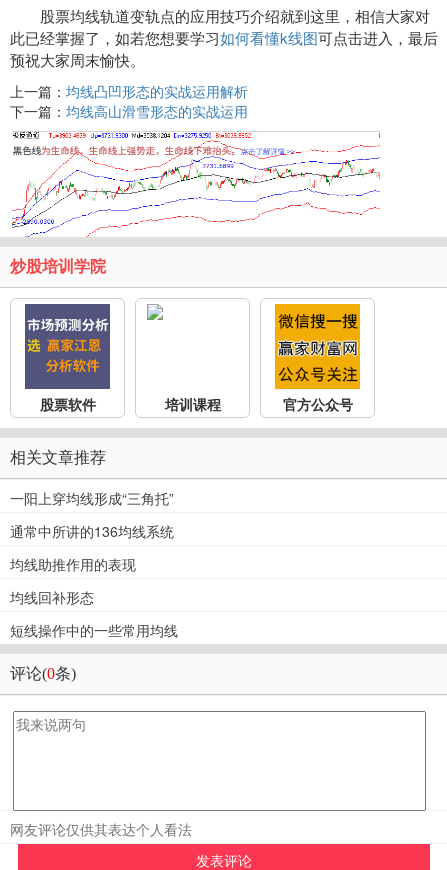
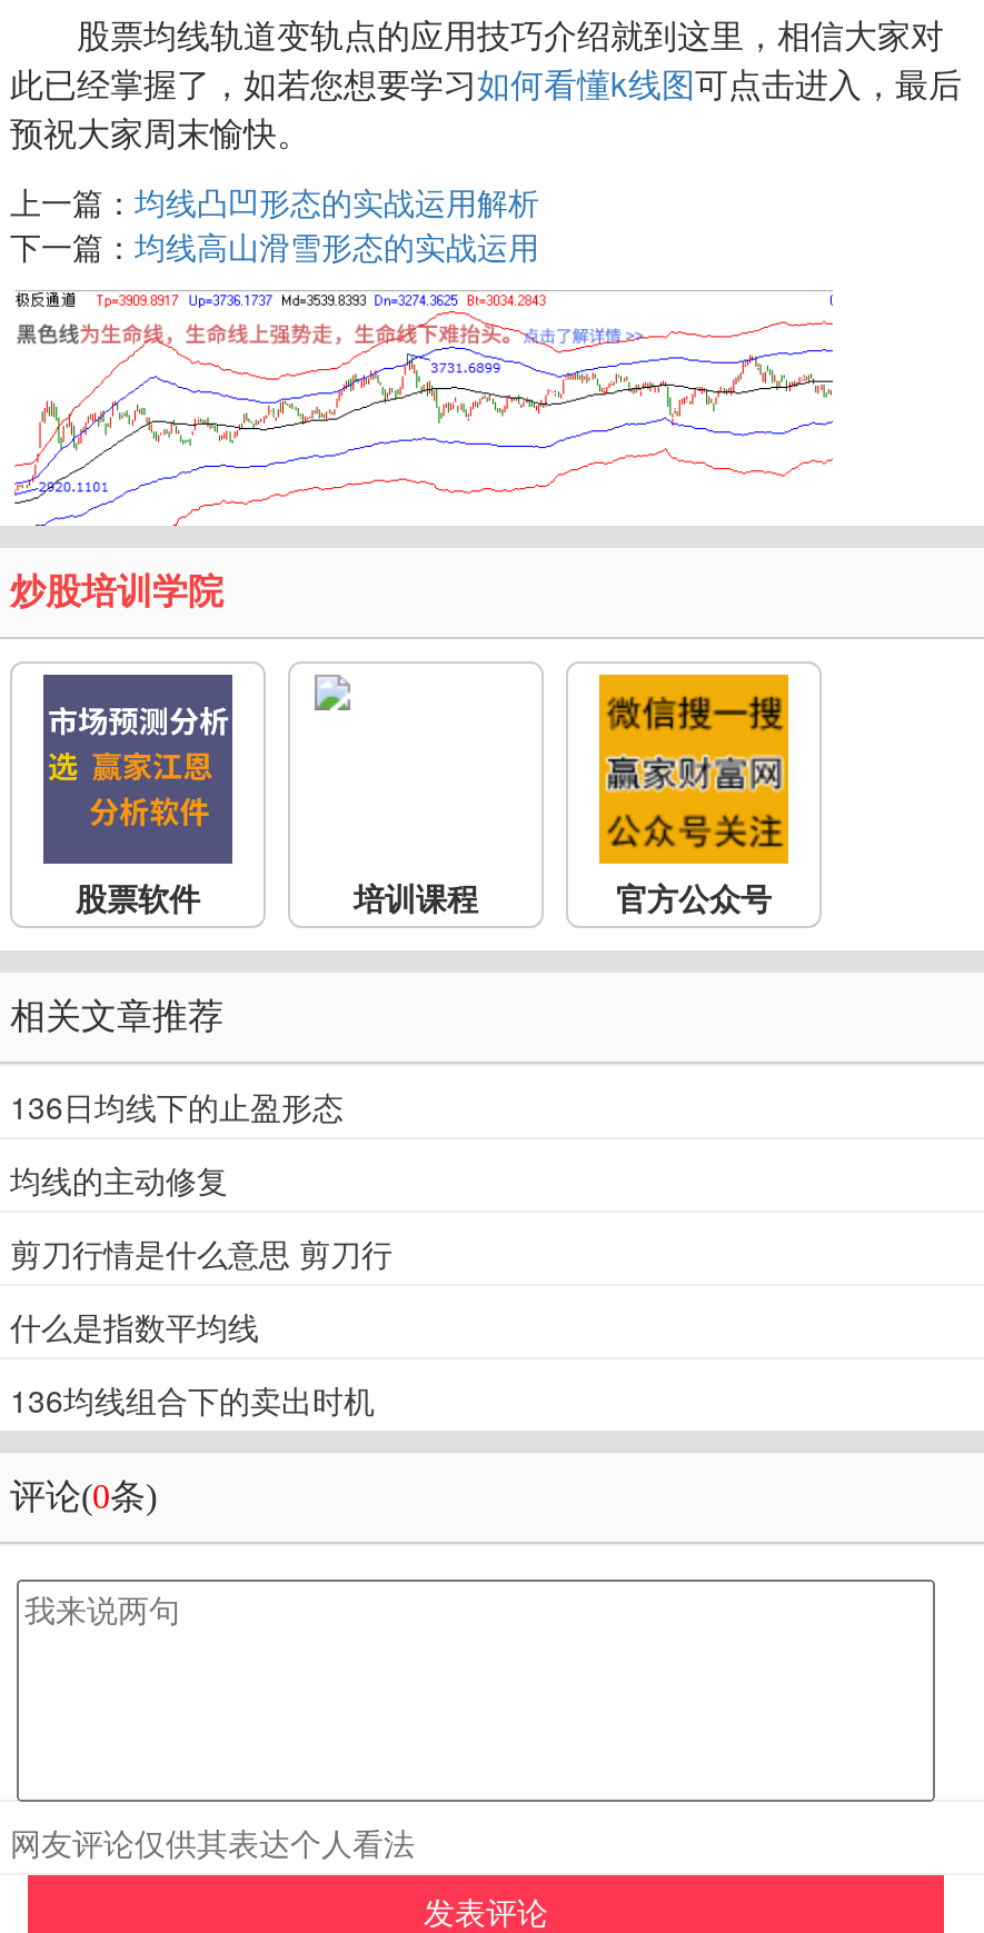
[11,152,250,237] [image] -> [14,332,831,499] [image]
[10,487,174,507] 一阳上穿均线形成“三角托” -> [10,1083,344,1127] 136日均线下的止盈形态
[10,520,174,540] 通常中所讲的136均线系统 -> [10,1156,228,1200] 均线的主动修复
[10,553,136,573] 均线助推作用的表现 -> [10,1229,392,1274] 剪刀行情是什么意思 剪刀行
[10,586,94,606] 均线回补形态 -> [10,1303,259,1347] 什么是指数平均线
[10,619,178,639] 短线操作中的一些常用均线 -> [10,1376,375,1421] 136均线组合下的卖出时机

